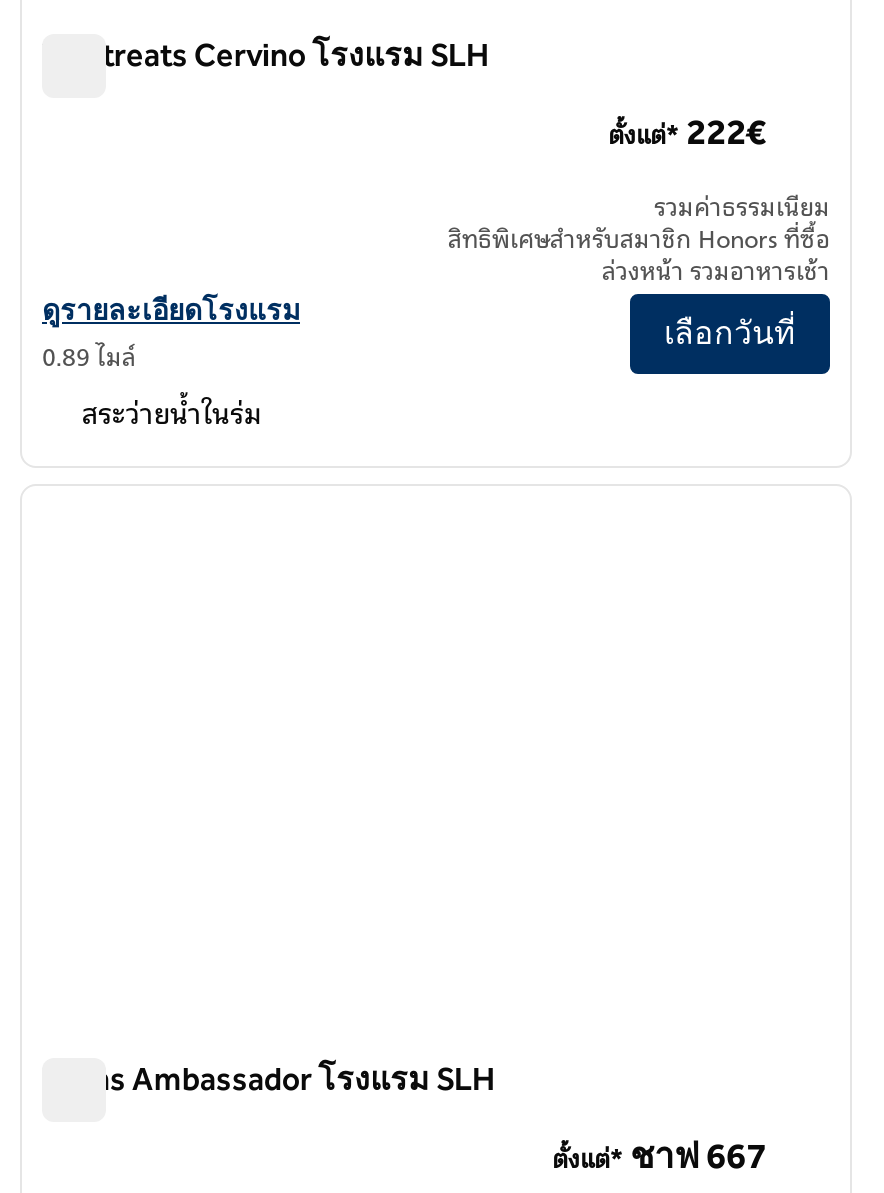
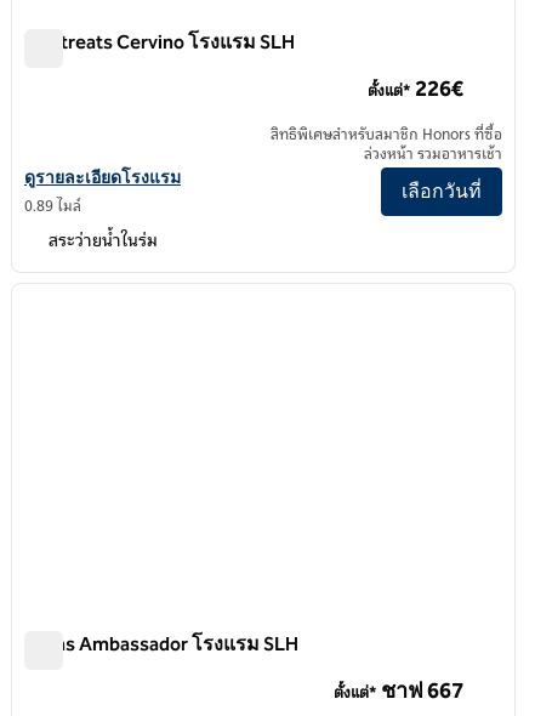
[608,111,830,222] ตั้งแต่* 222€ | รวมค่าธรรมเนียม -> [368,76,463,103] ตั้งแต่* 226€

